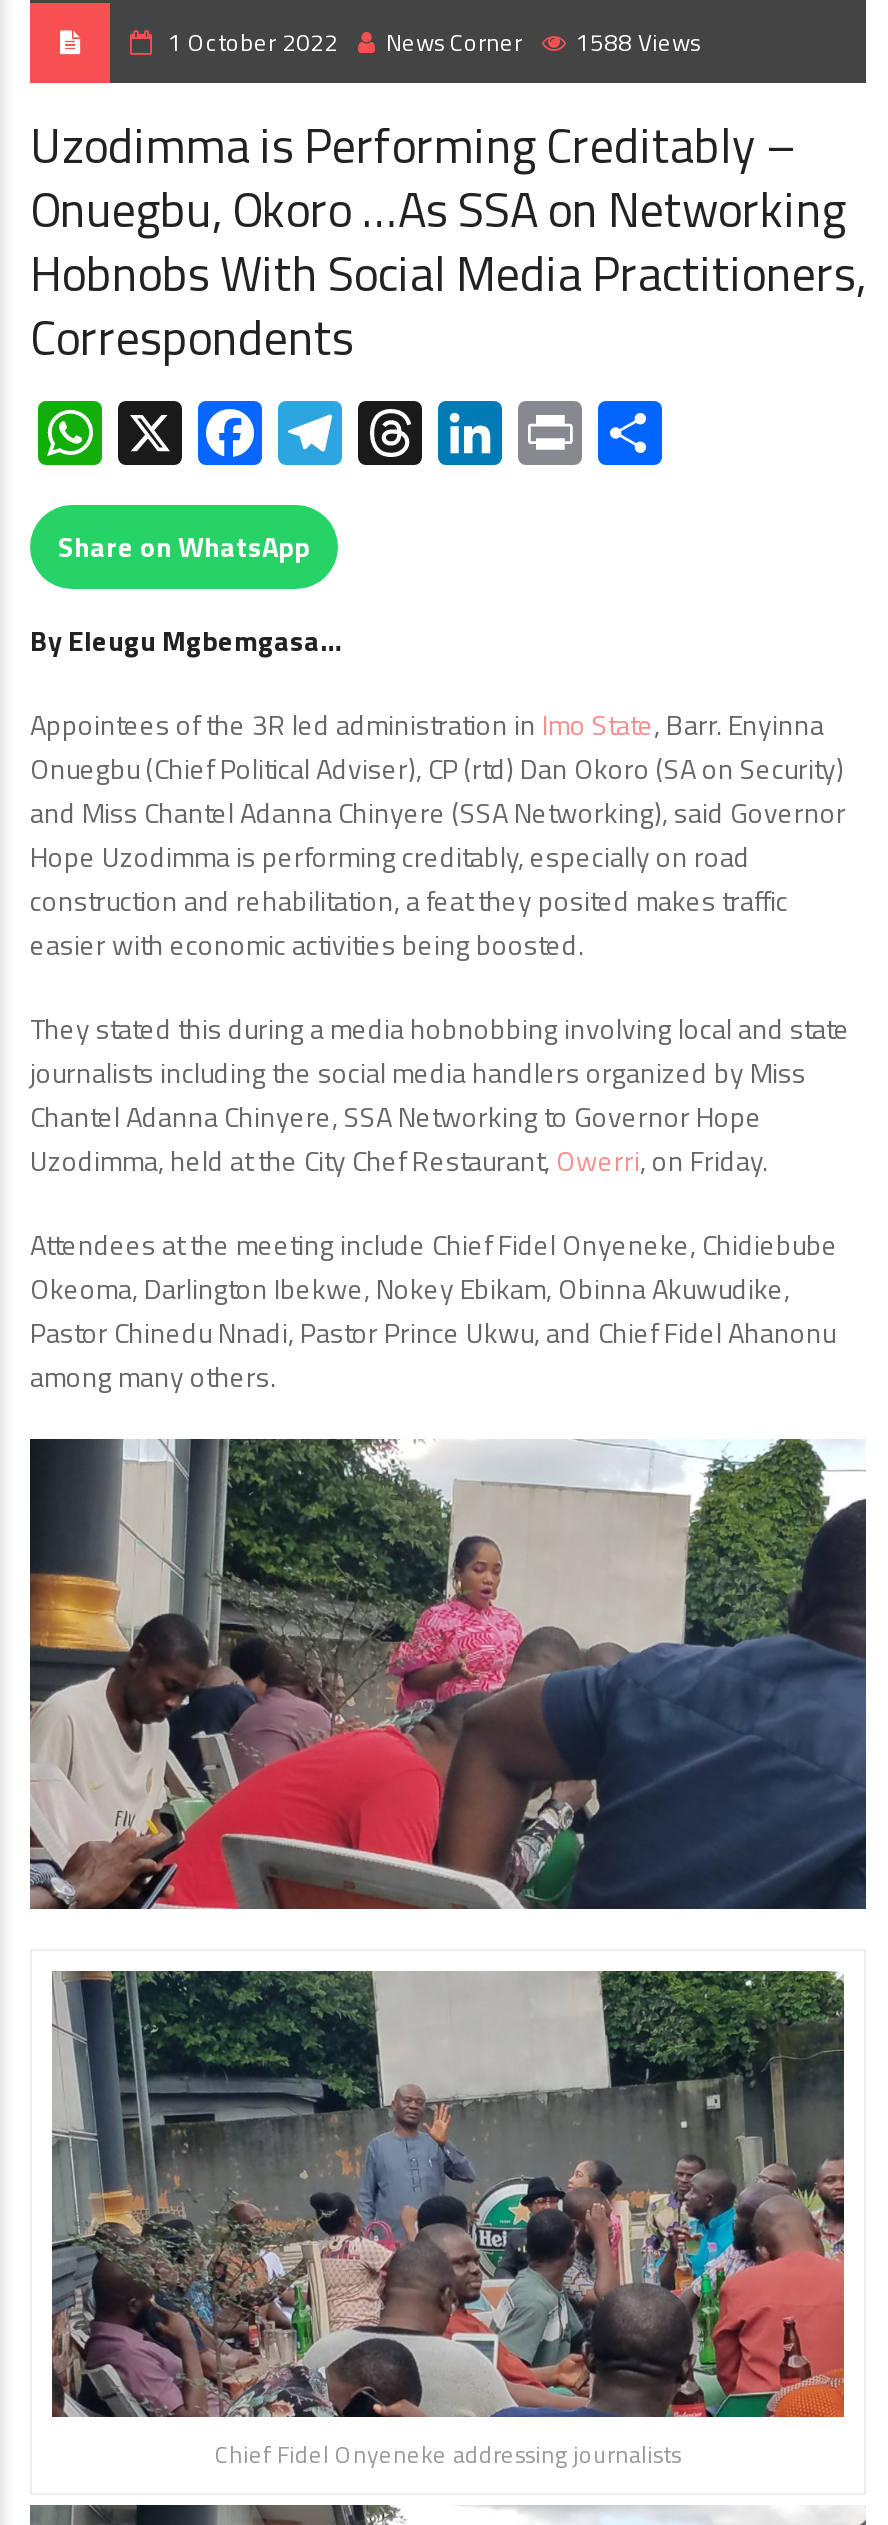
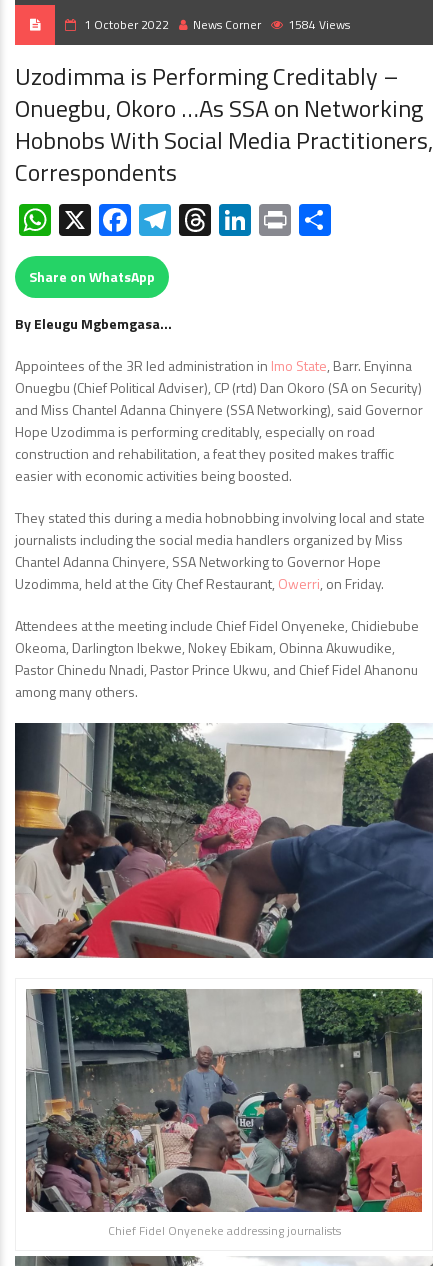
[168,23,700,61] 1 October 2022 News Corner 1588 Views -> [84,15,350,34] 1 October 2022 News Corner 1584 Views

